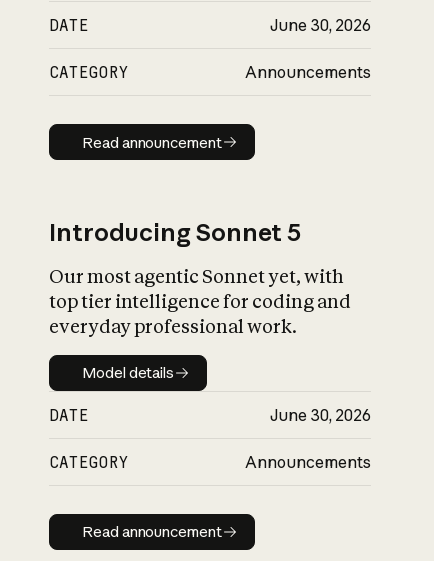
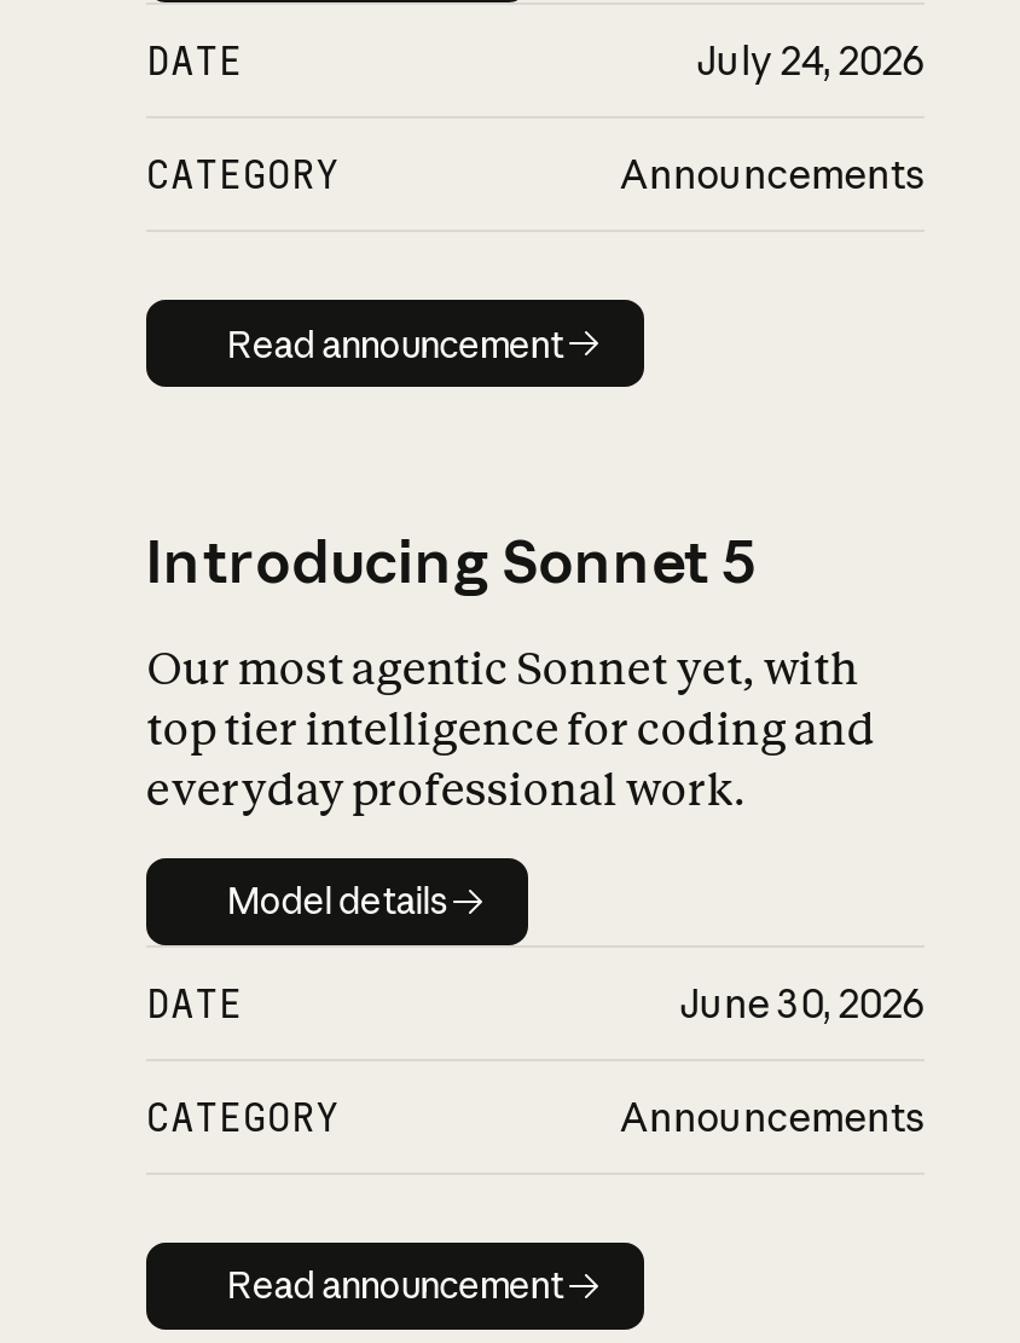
[270,15,371,35] June 30, 2026 -> [697,36,924,84] July 24, 2026

